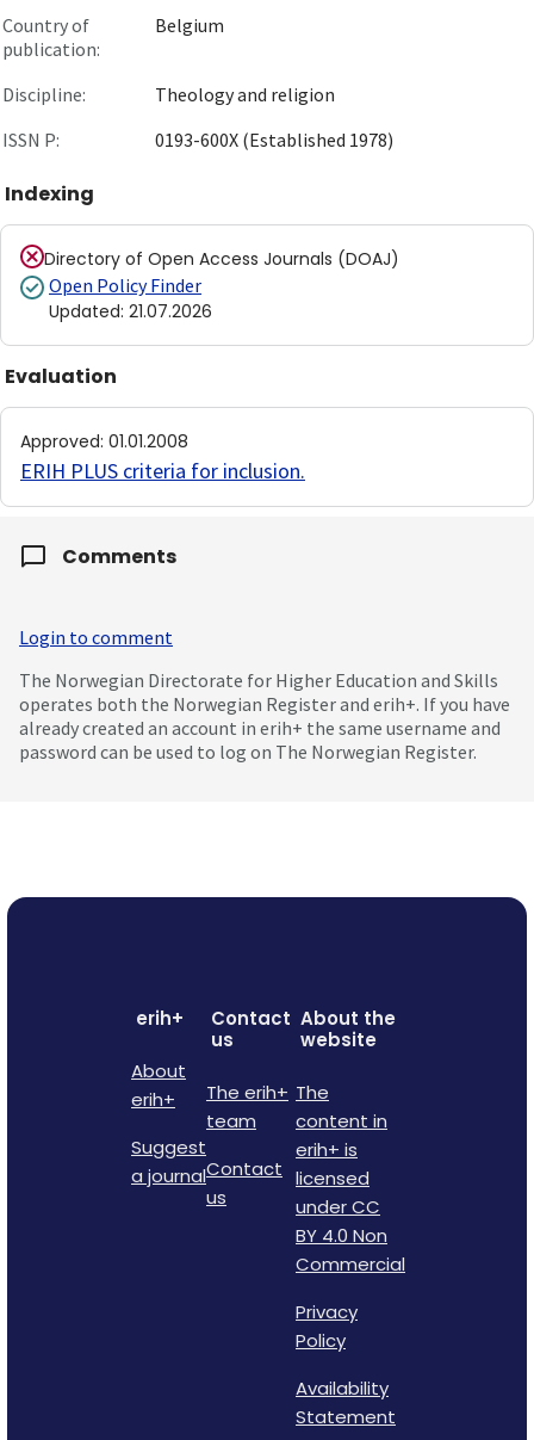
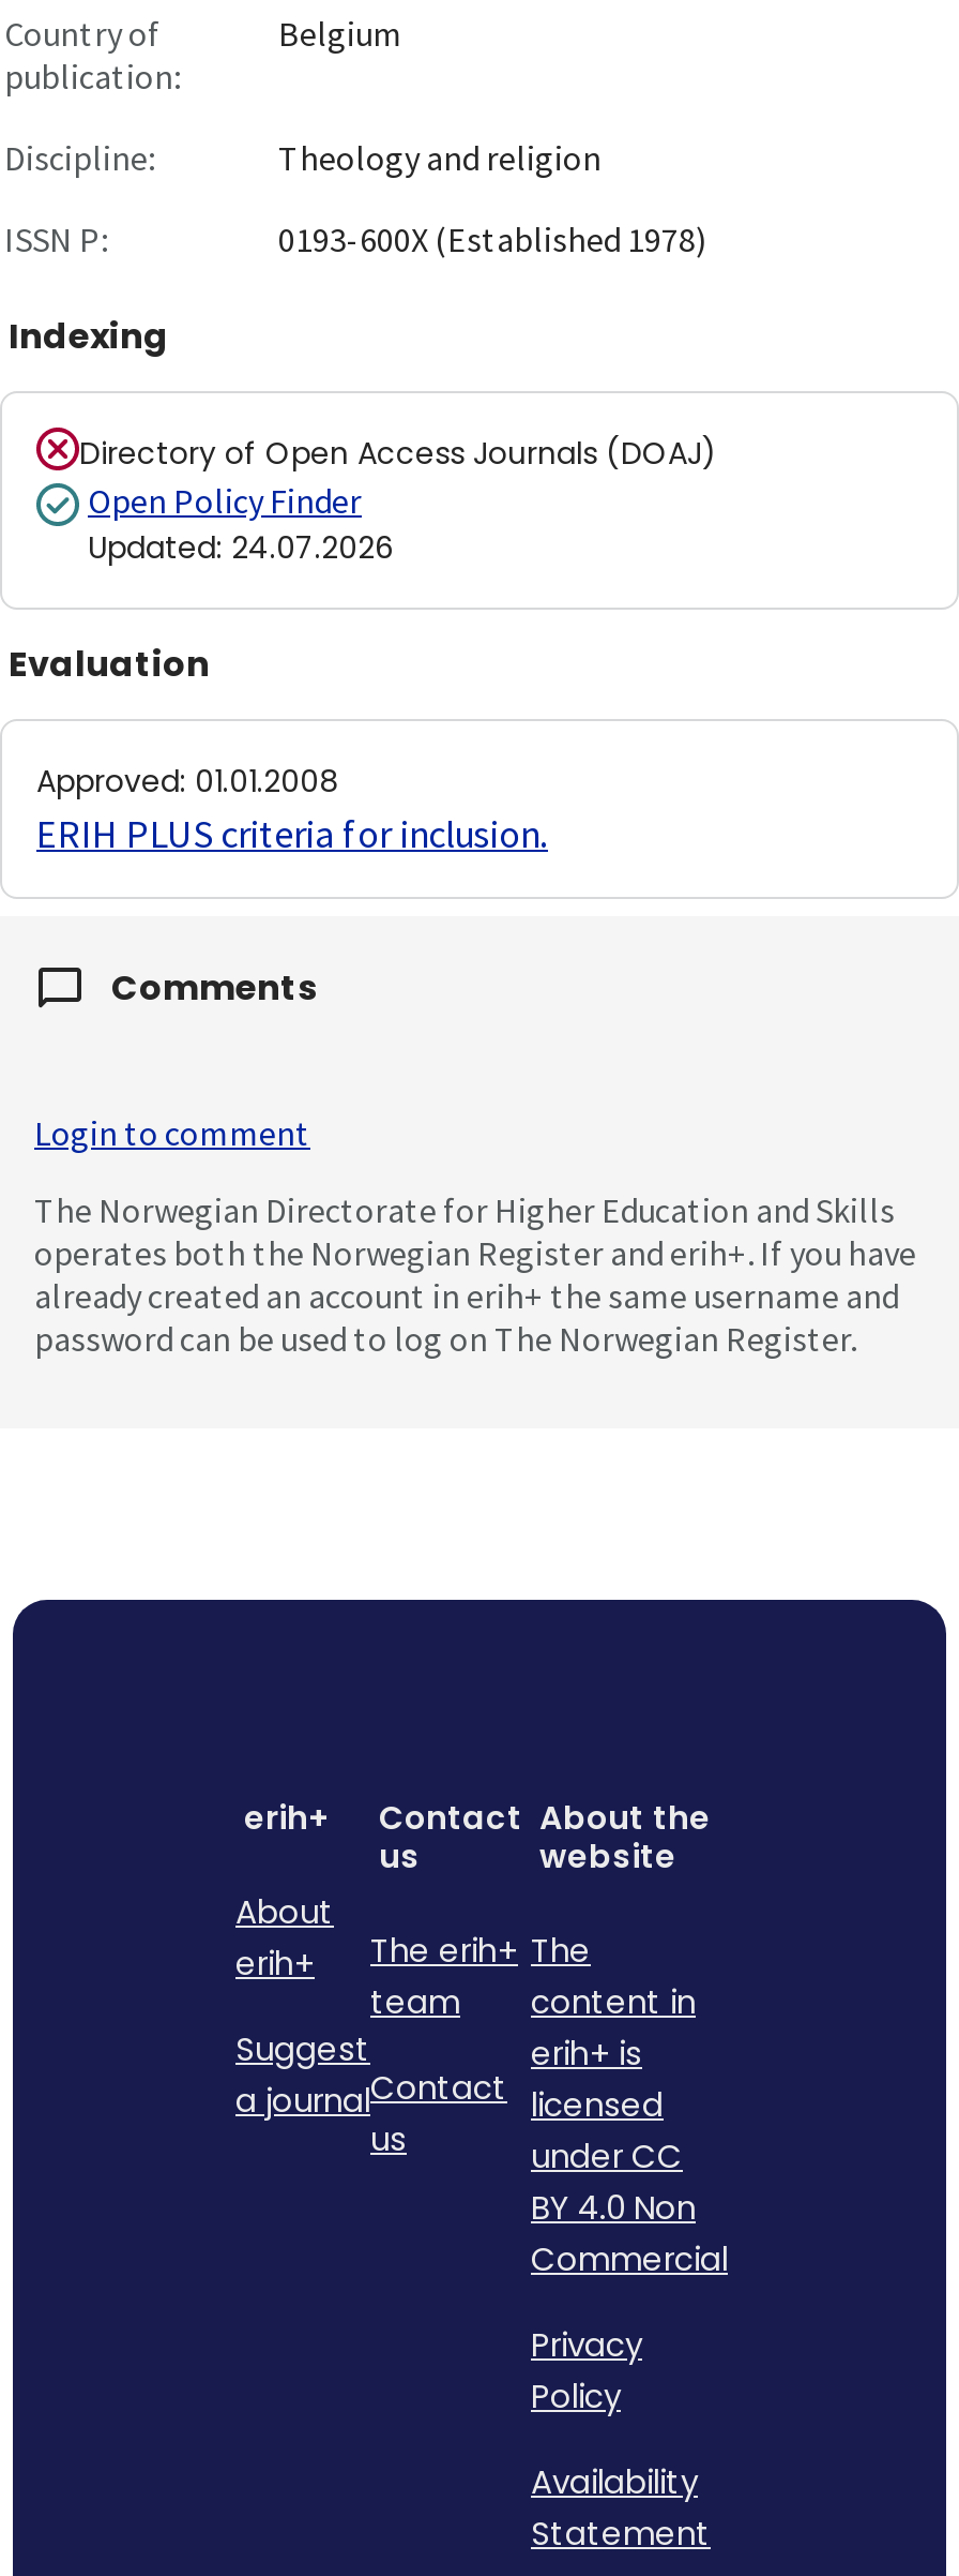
[49,300,212,324] Updated: 21.07.2026 -> [88,527,394,569] Updated: 24.07.2026

